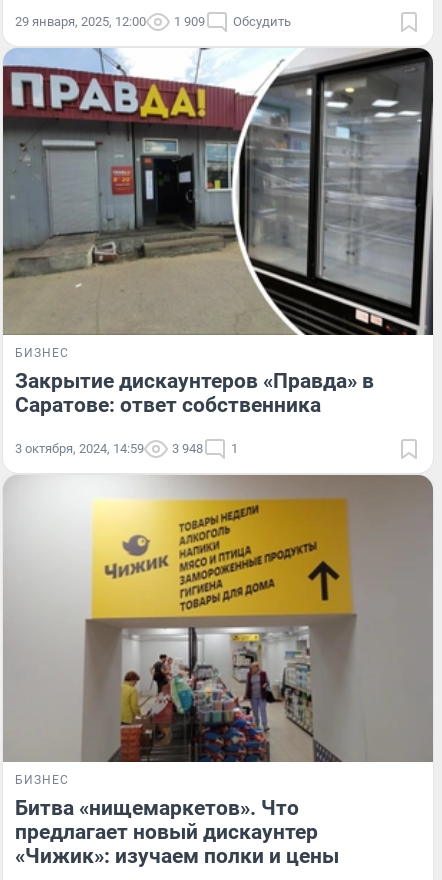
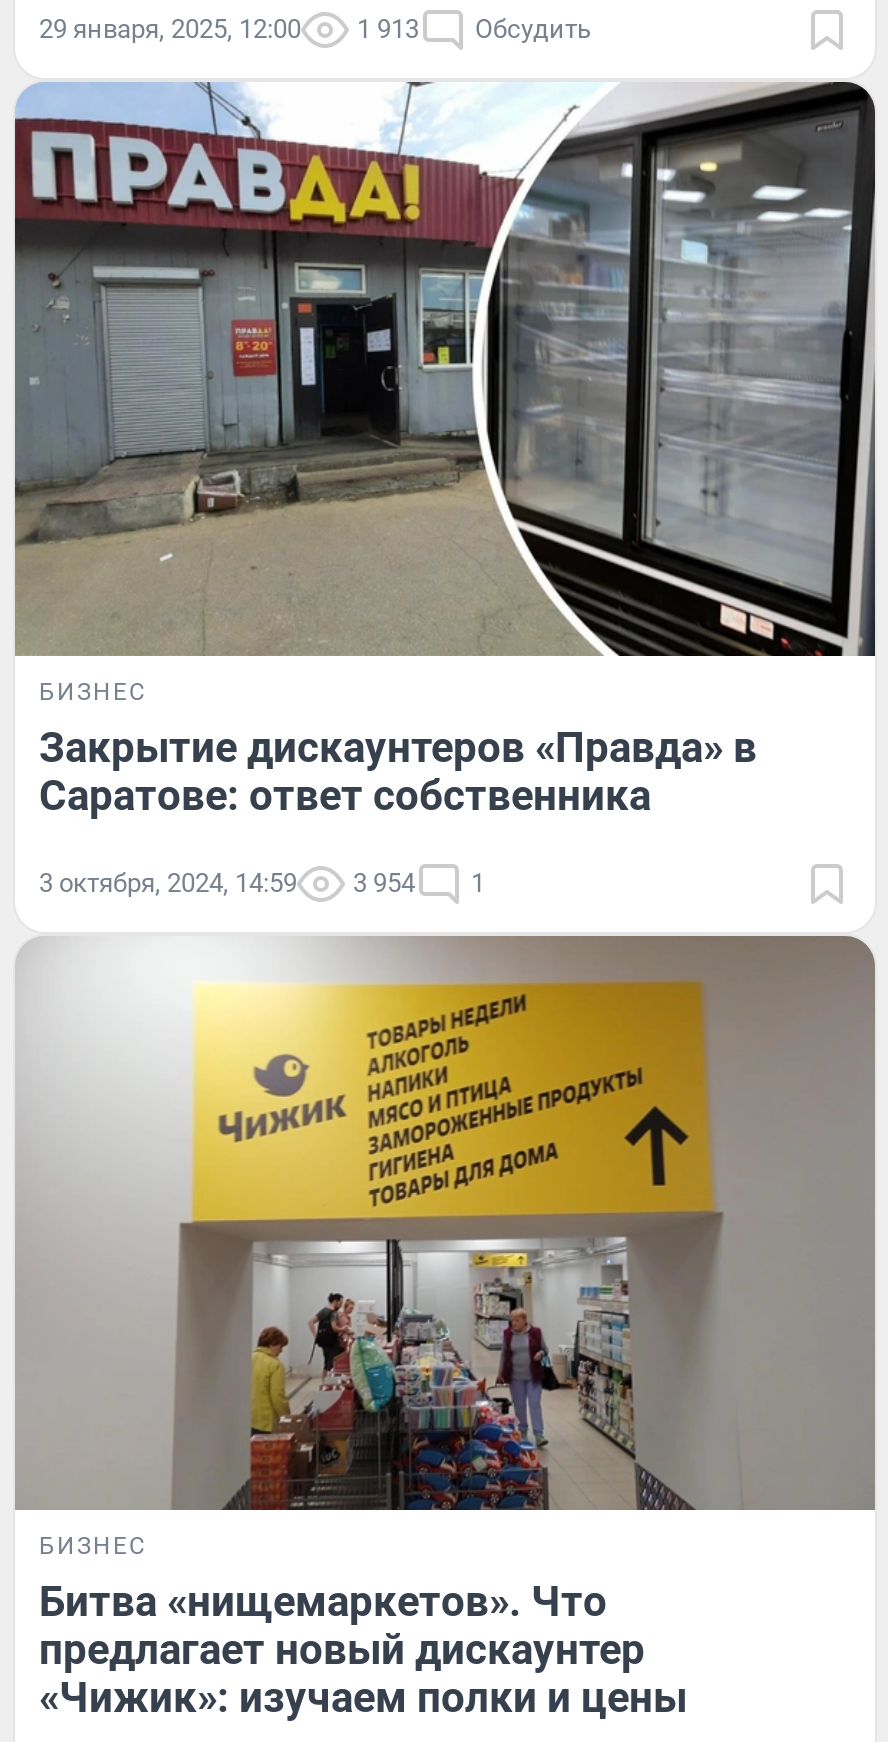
[15,14,291,29] 29 января, 2025, 12:00 1 909 Обсудить -> [39,14,591,44] 29 января, 2025, 12:00 1 913 Обсудить
[172,441,203,456] 3 948 -> [353,868,415,898] 3 954

